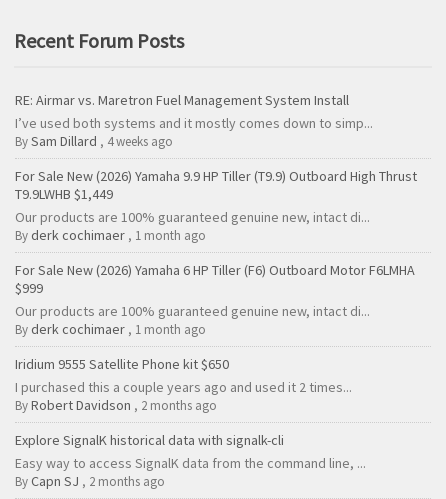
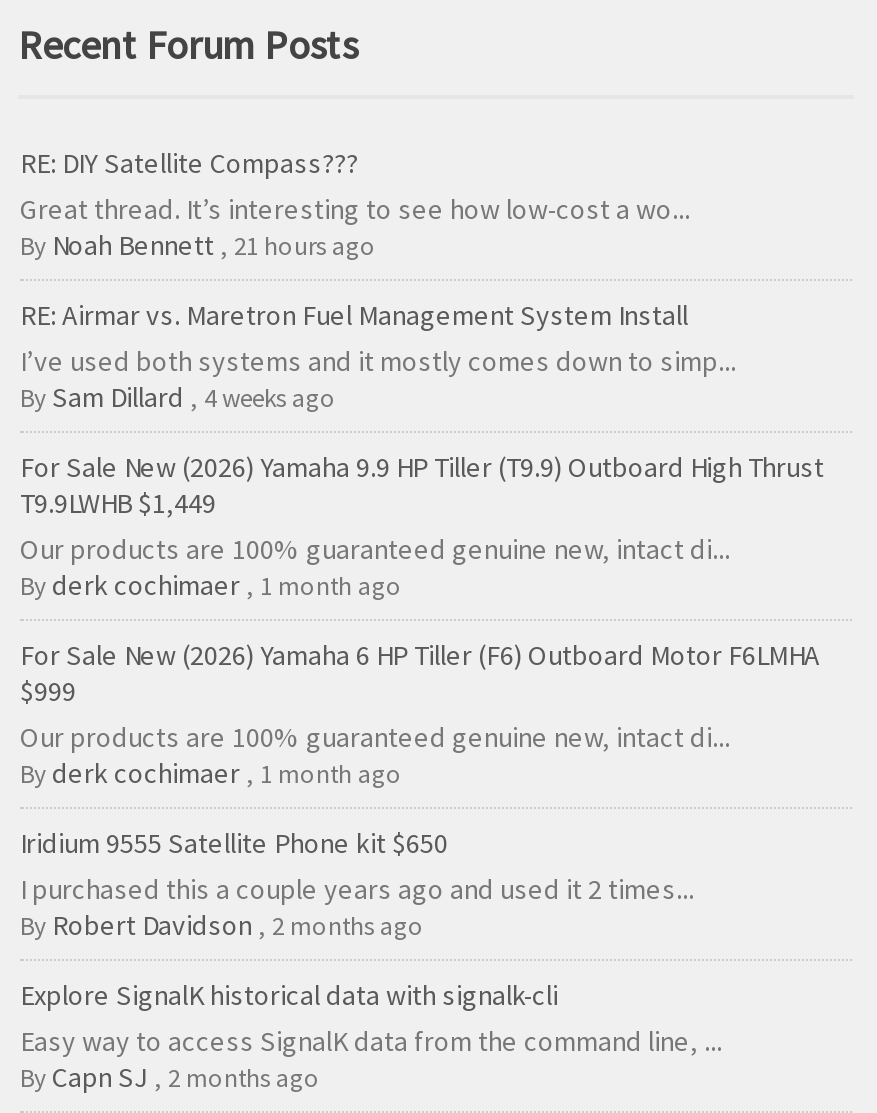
none -> [20,145,690,263] RE: DIY Satellite Compass??? | Great thread. It’s interesting to see how low-cost a wo... | By Noah Bennett, 21 hours ago

